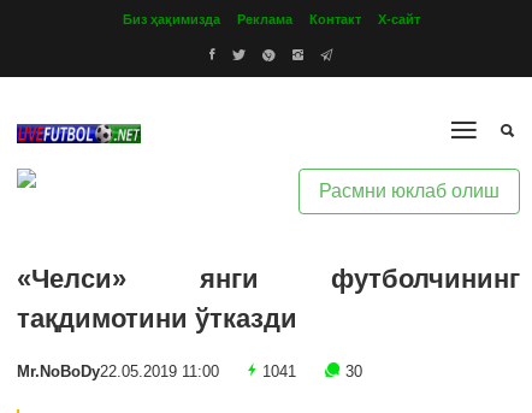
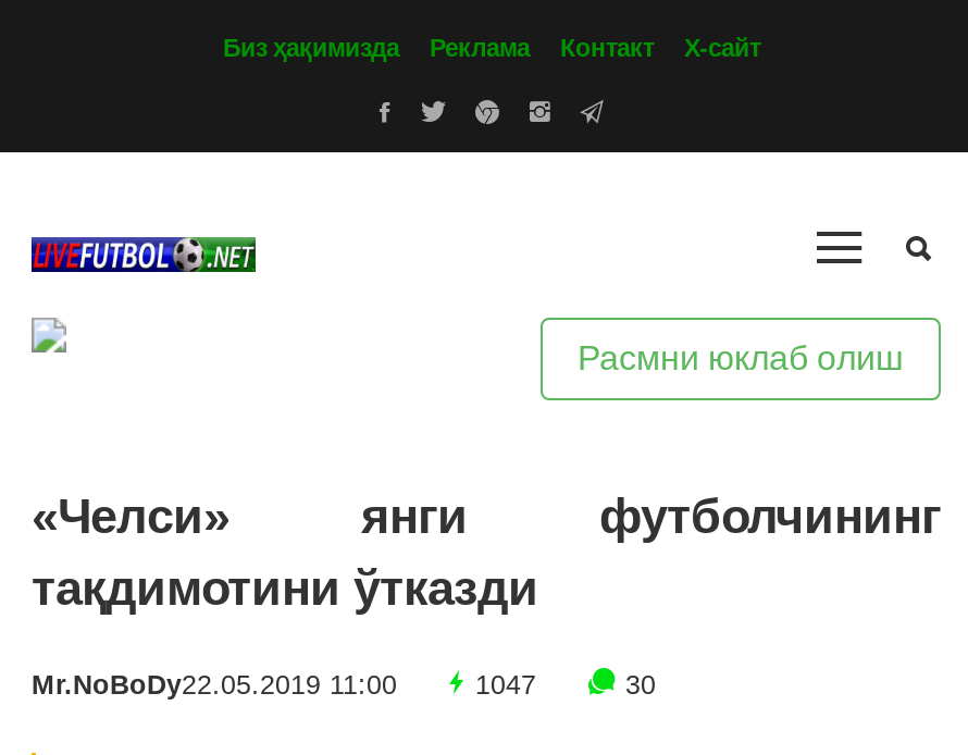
[262,364,296,381] 1041 -> [475,671,536,701] 1047

